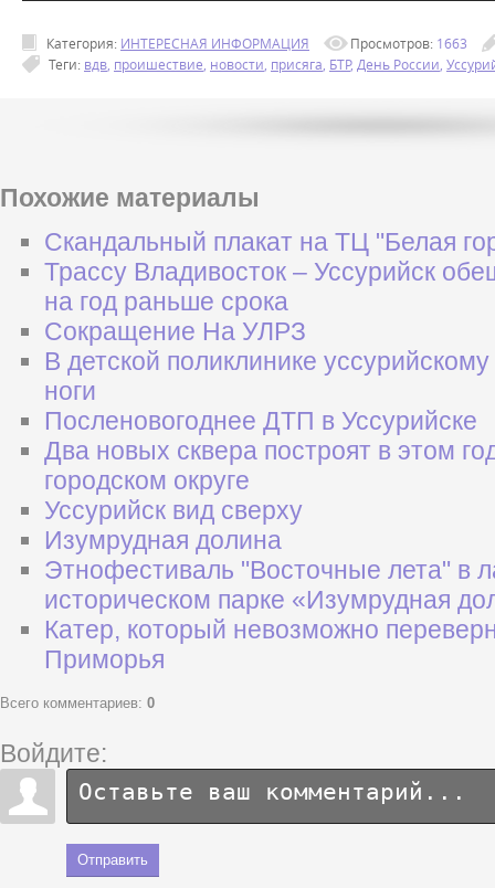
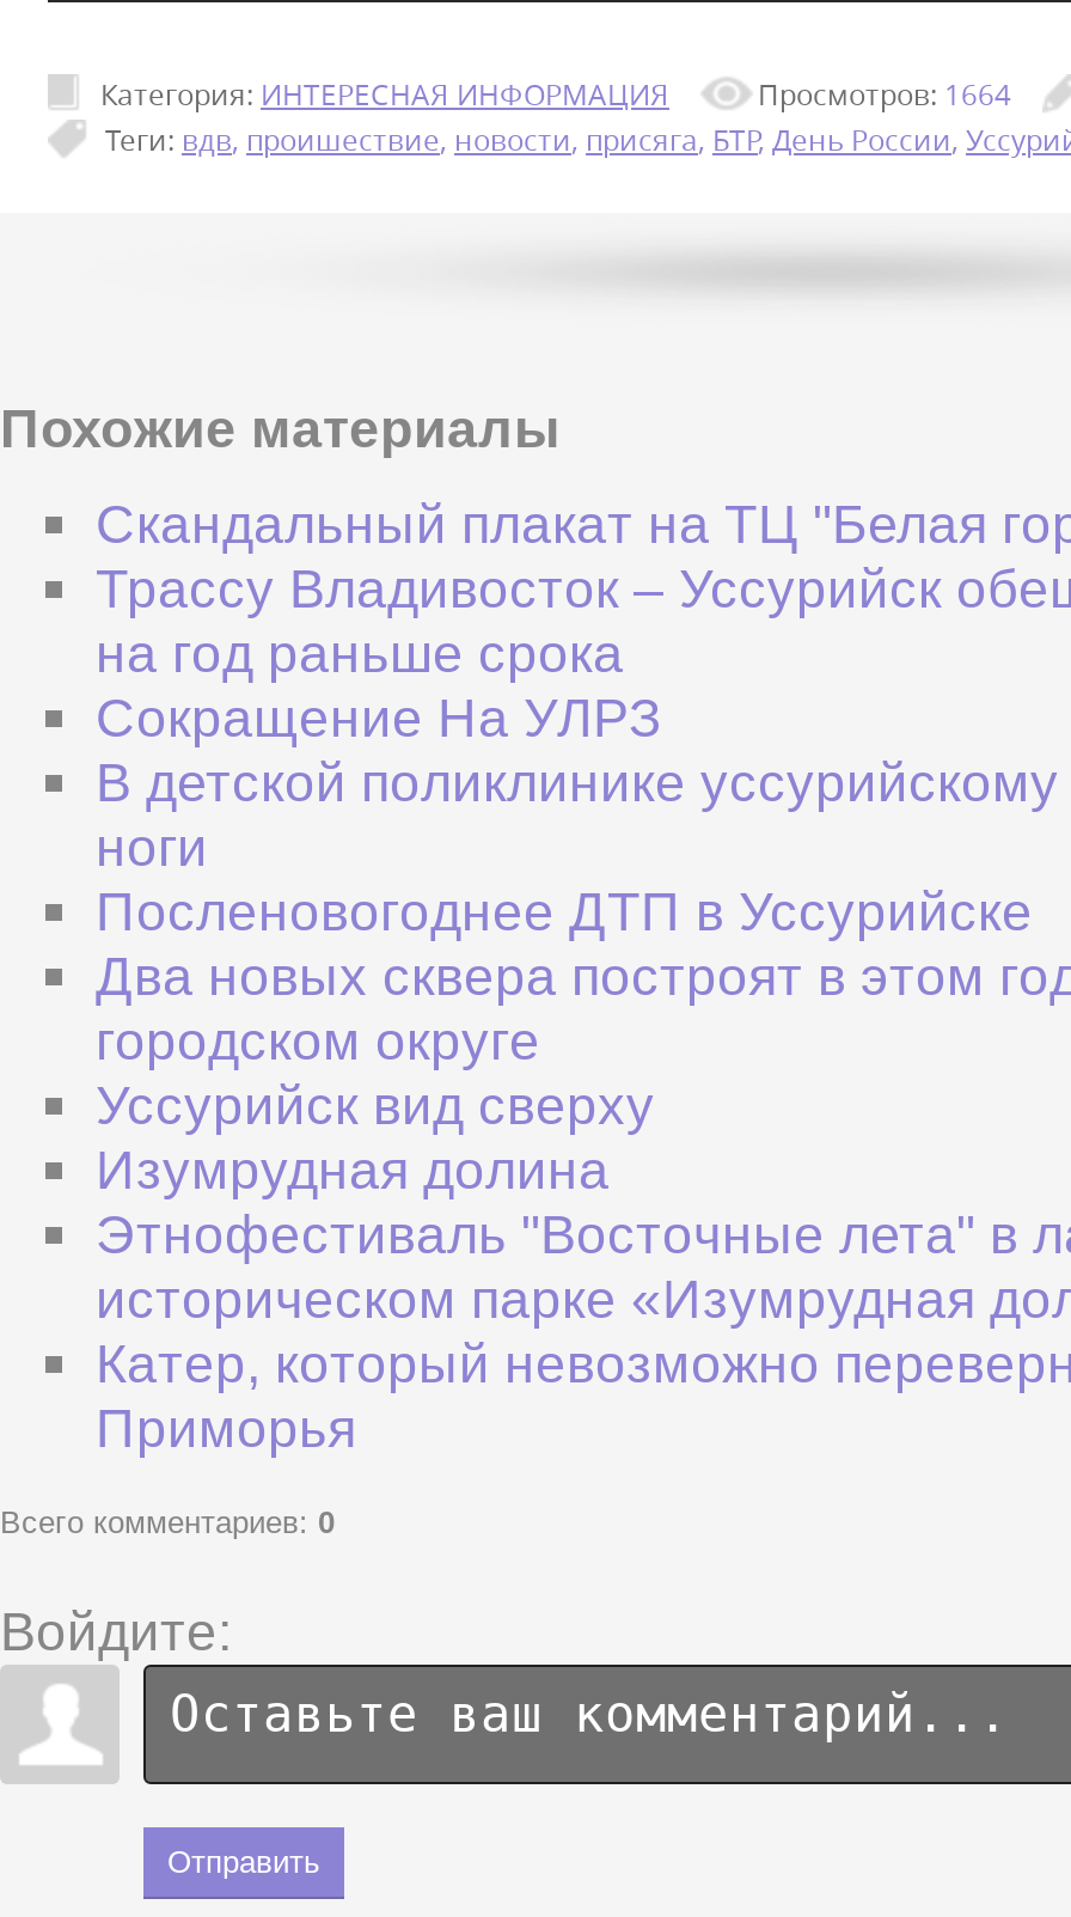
[350,34,467,52] Просмотров: 1663 -> [758,75,1011,113] Просмотров: 1664

